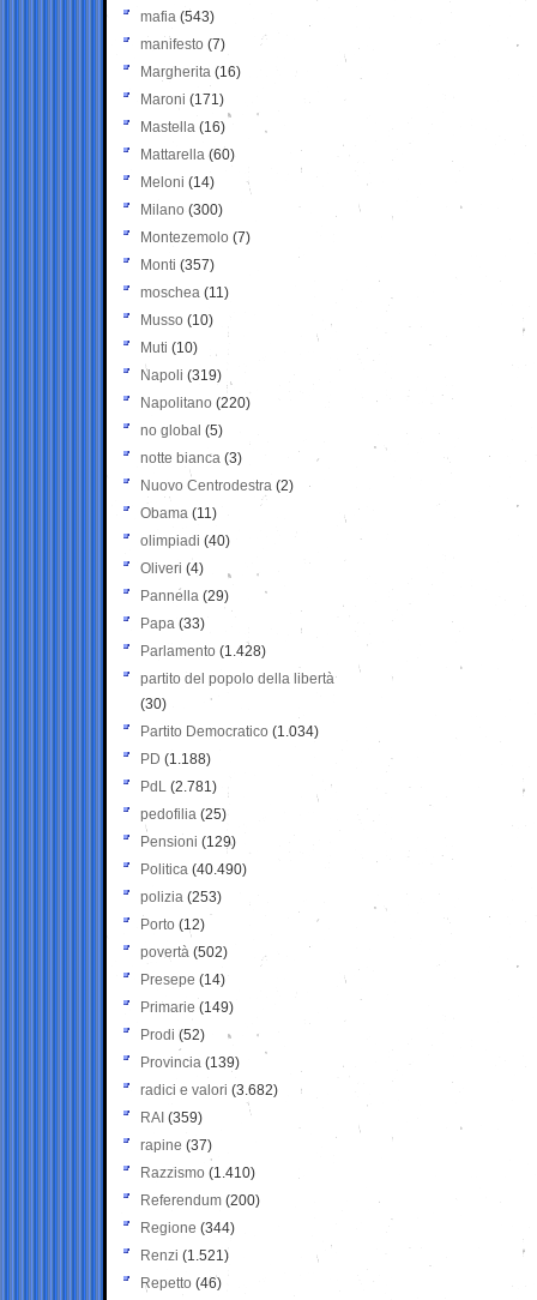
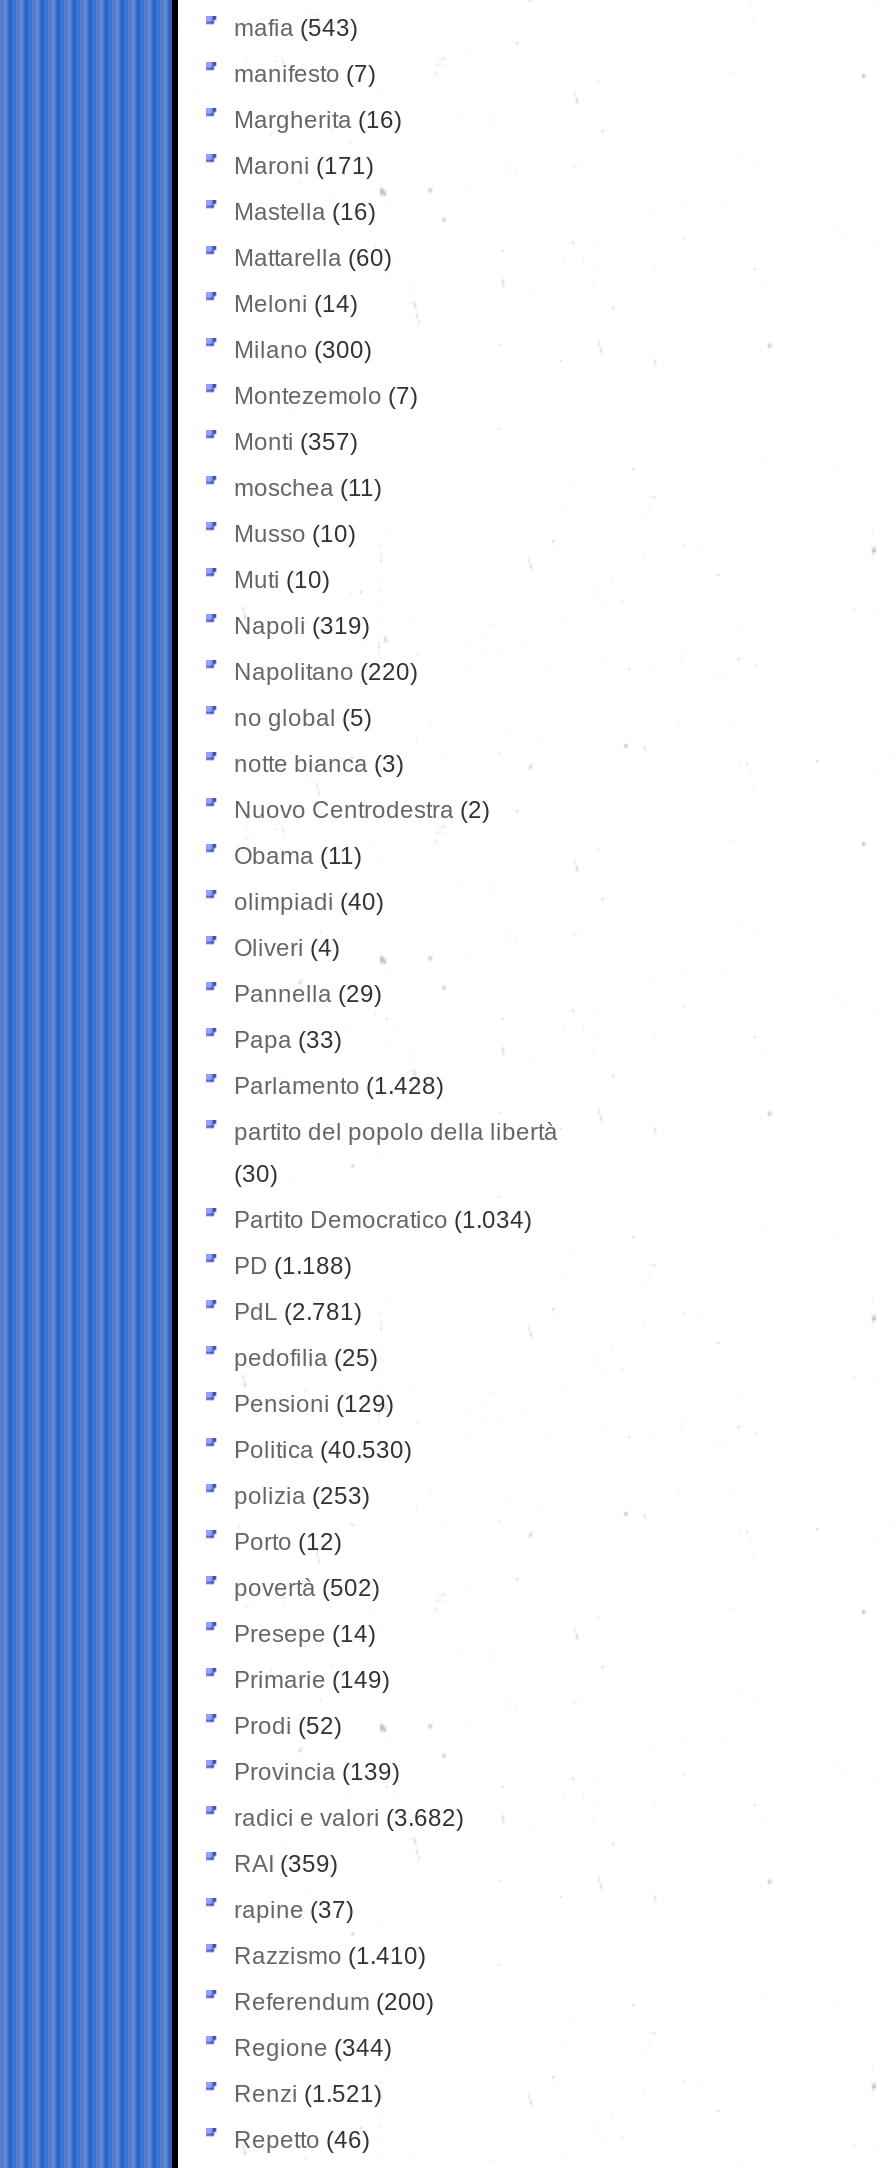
[140,861,247,878] Politica (40.490) -> [234,1436,412,1464] Politica (40.530)

